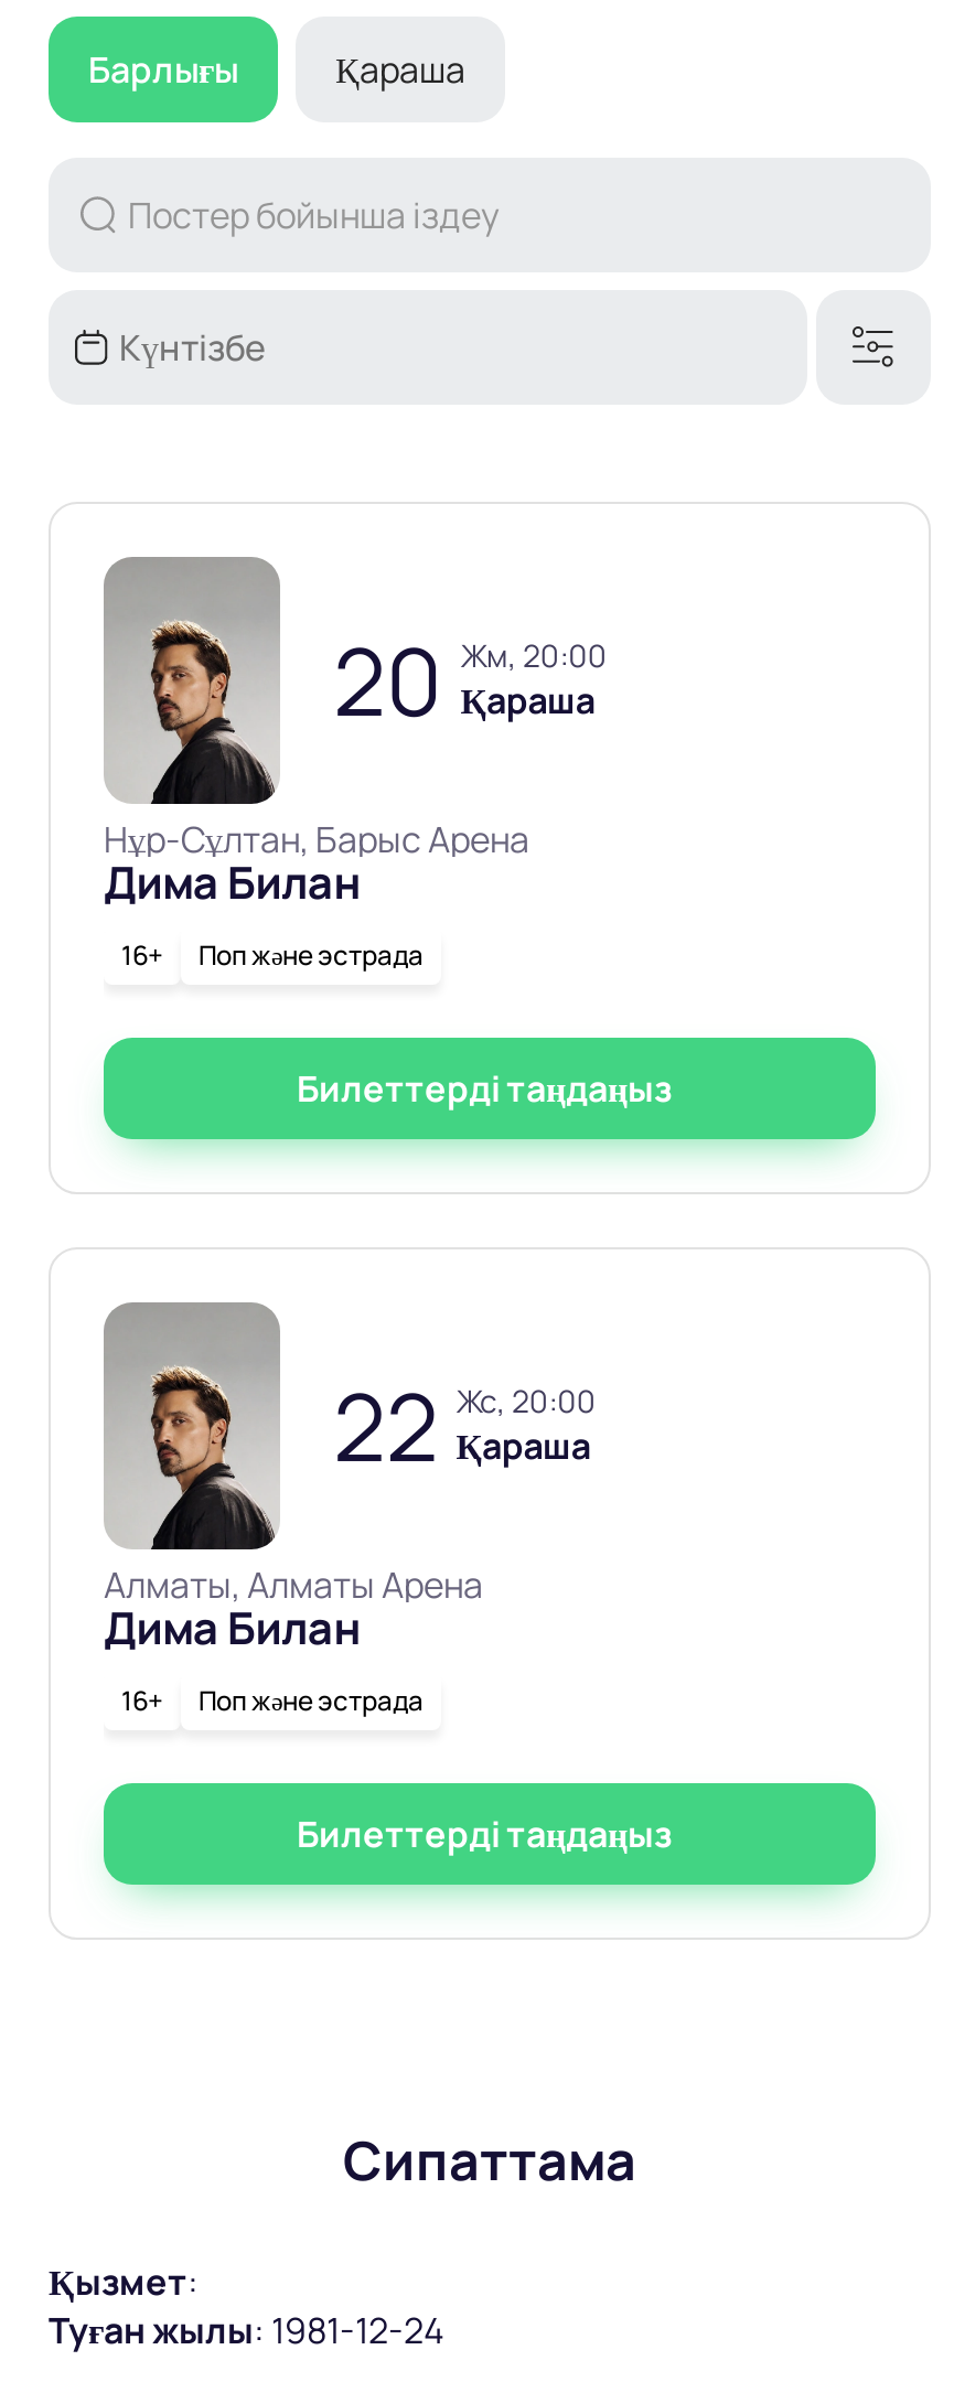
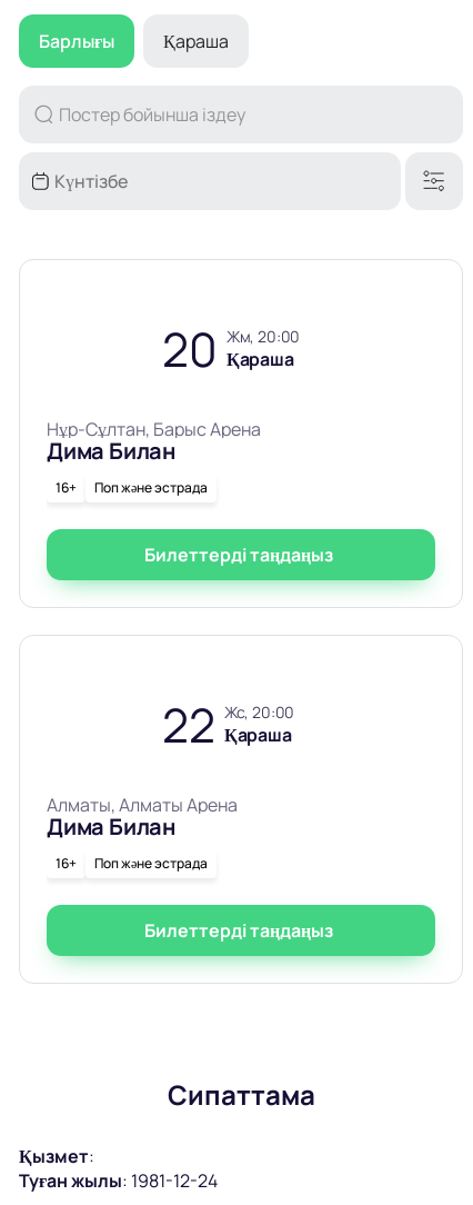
[101,555,282,806] [image] -> none
[101,1300,282,1552] [image] -> none

